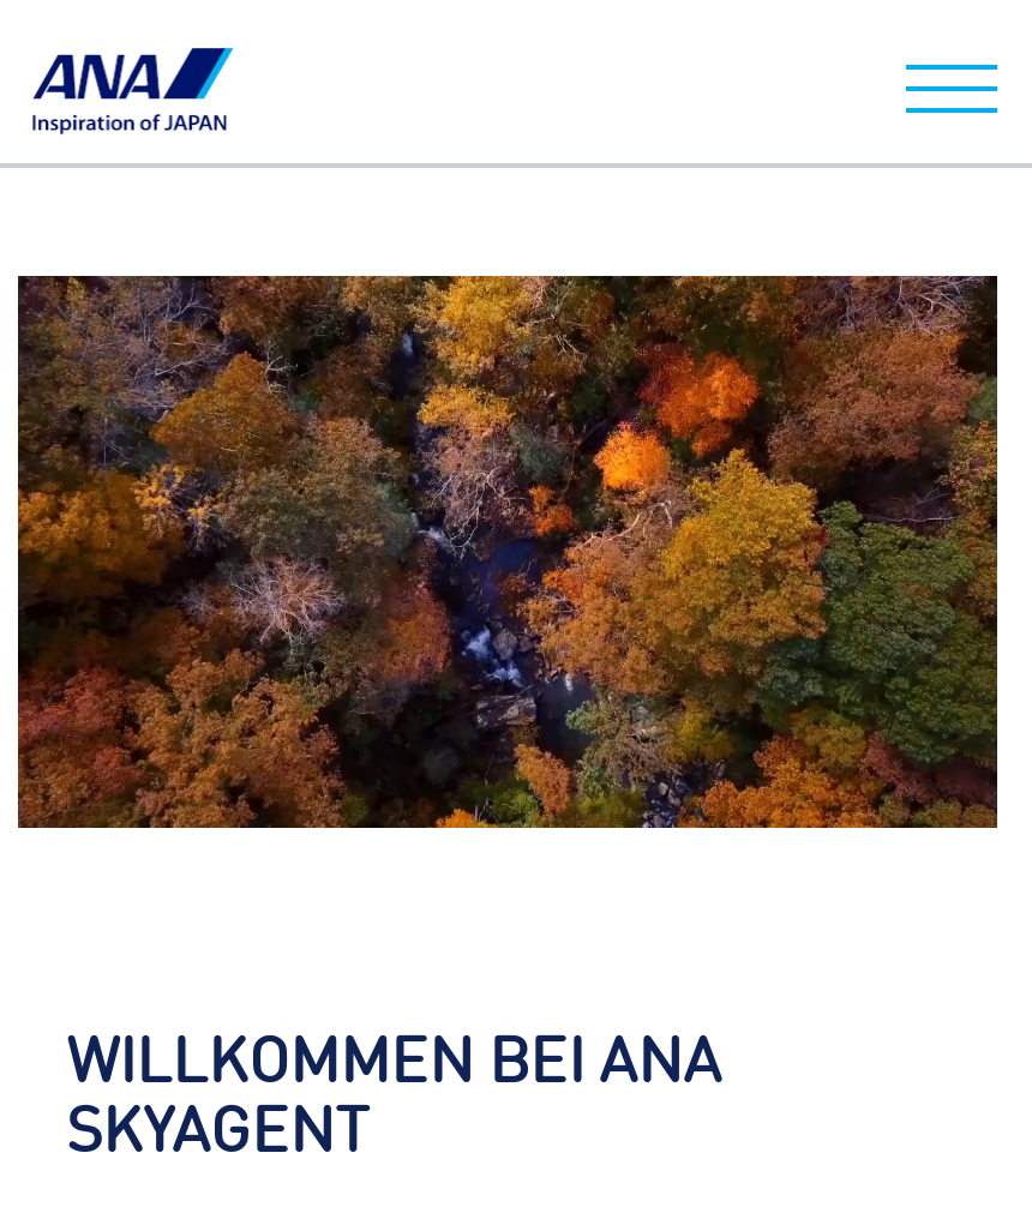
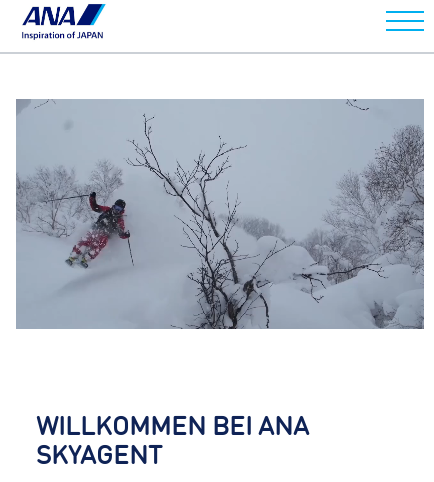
[16,274,1000,830] [image] -> [15,98,425,330] [image]

